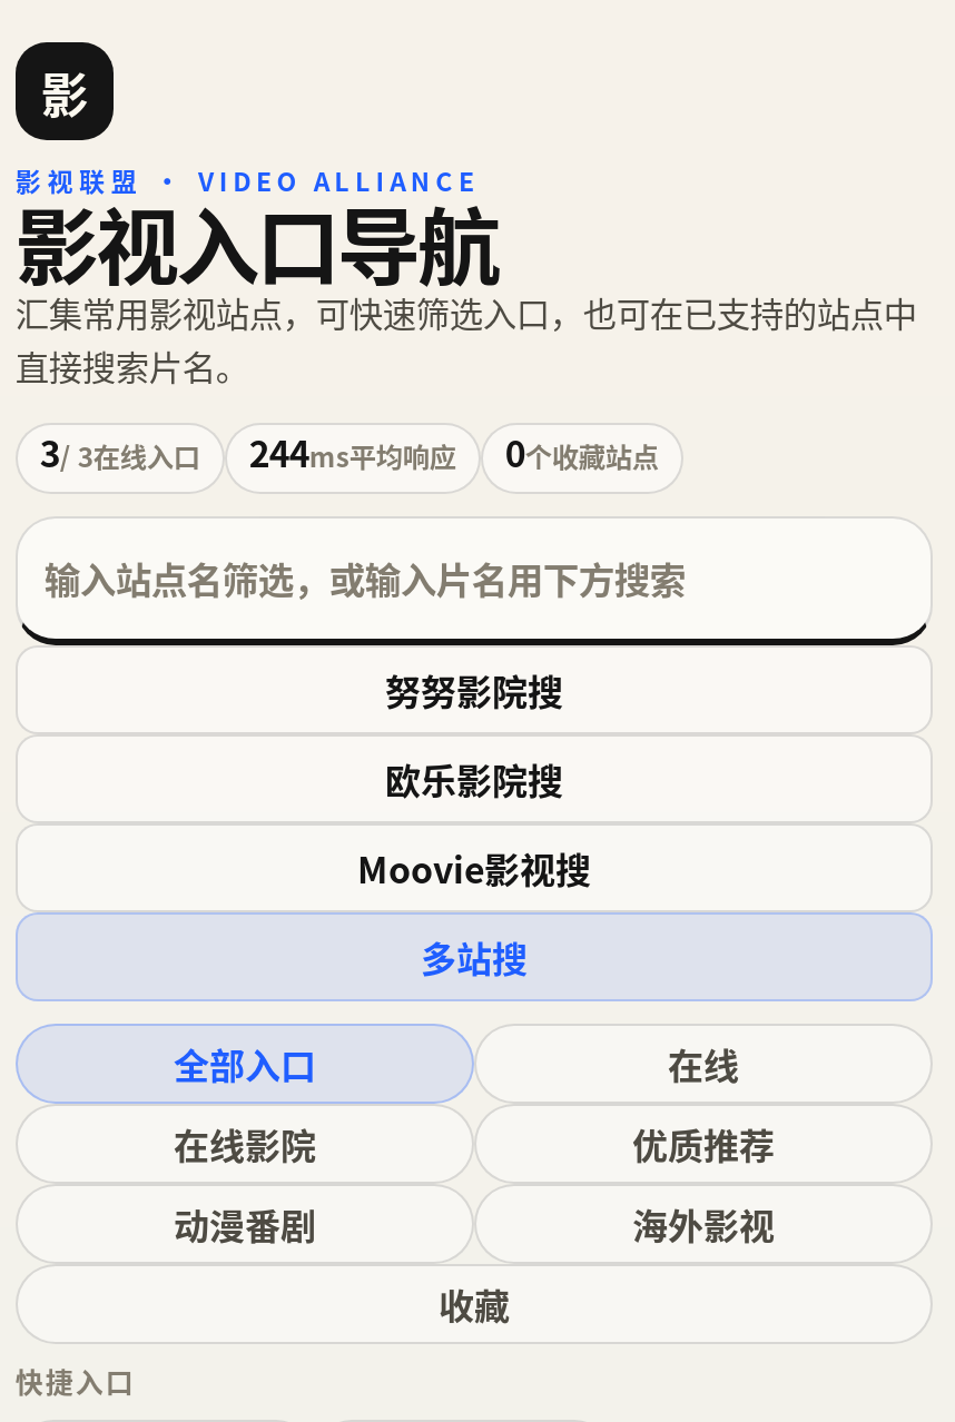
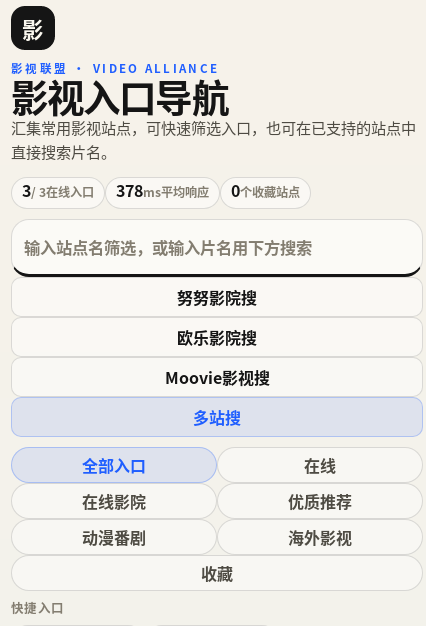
[40,425,659,478] 3 / 3在线入口 244ms平均响应 0个收藏站点 -> [22,178,300,202] 3 / 3在线入口 378ms平均响应 0个收藏站点

